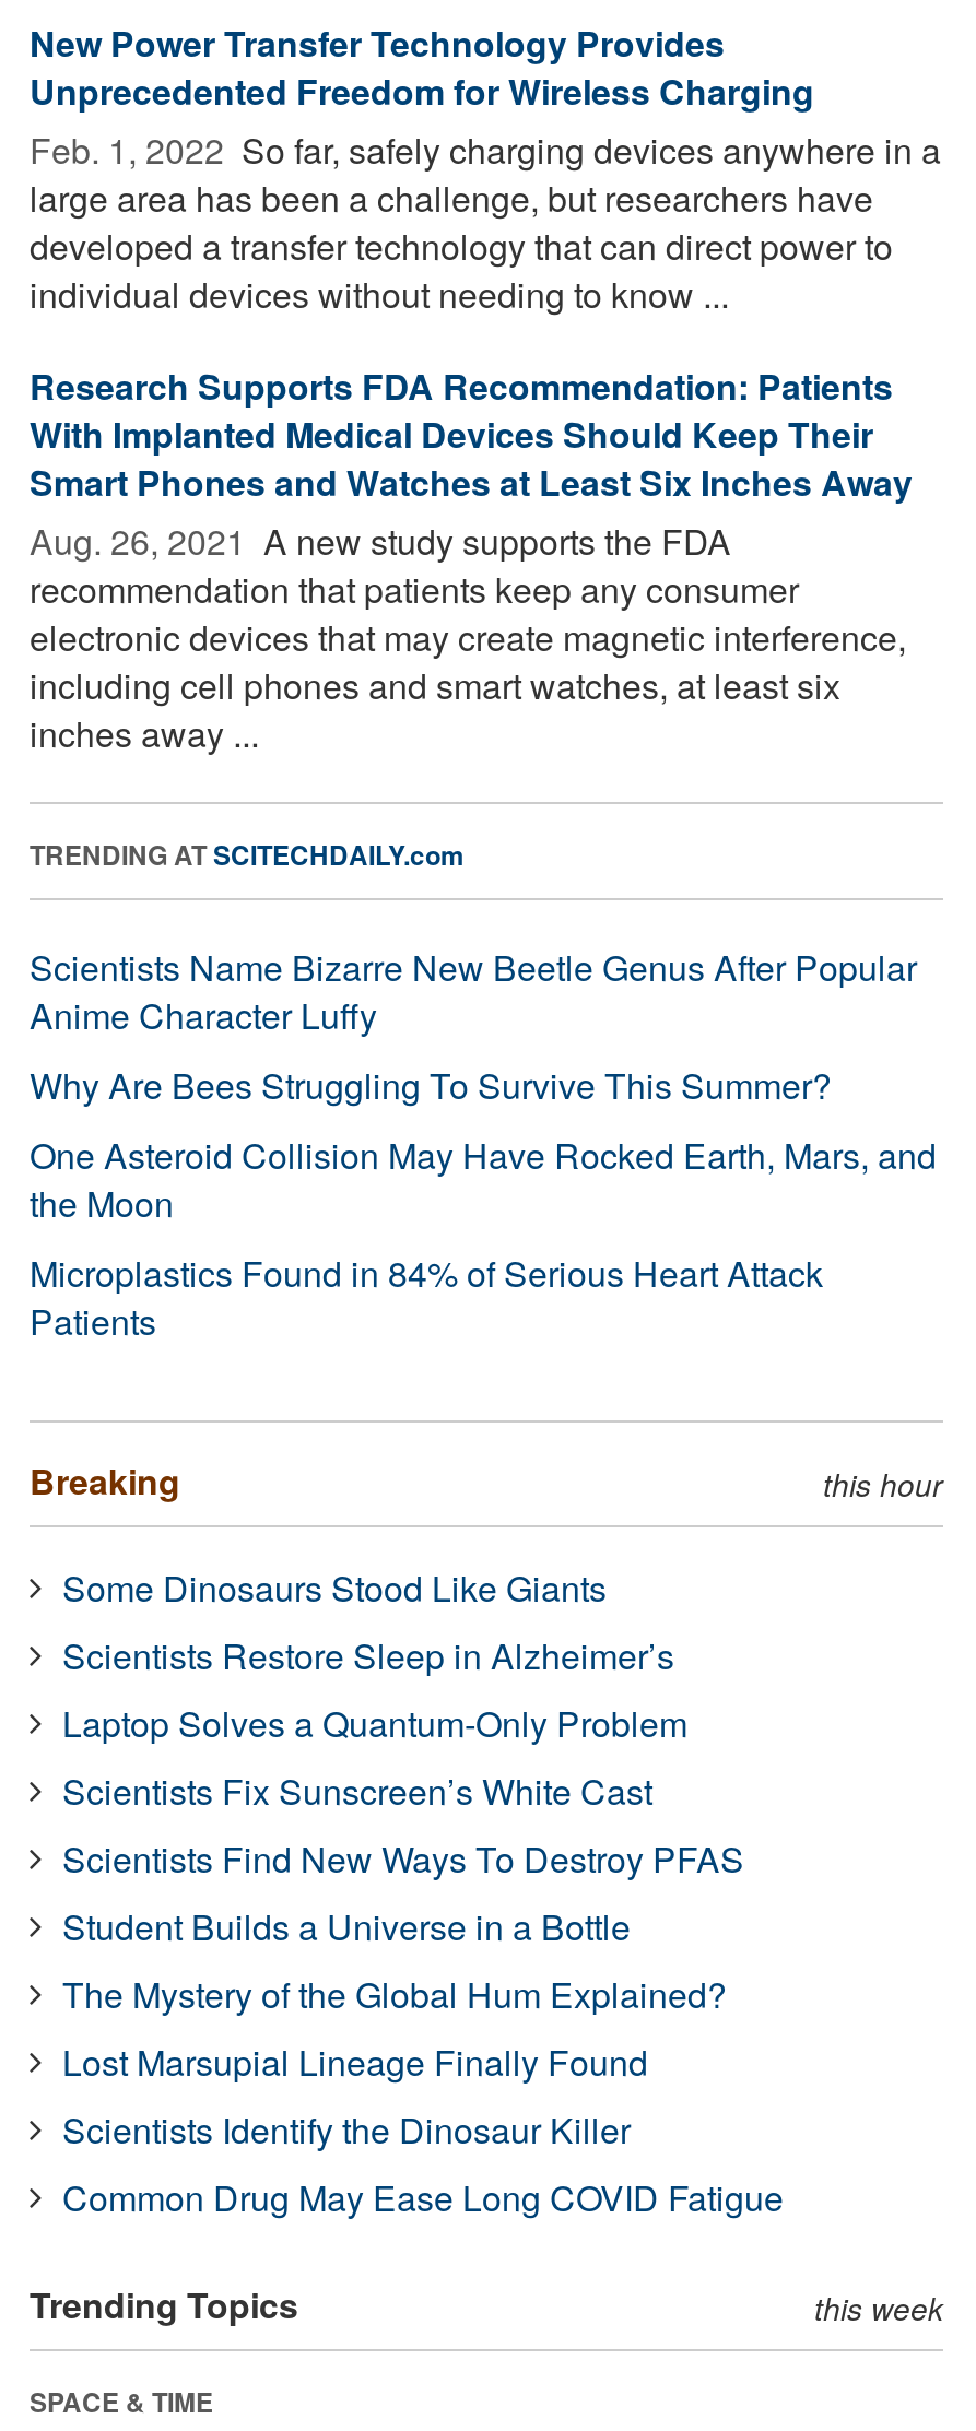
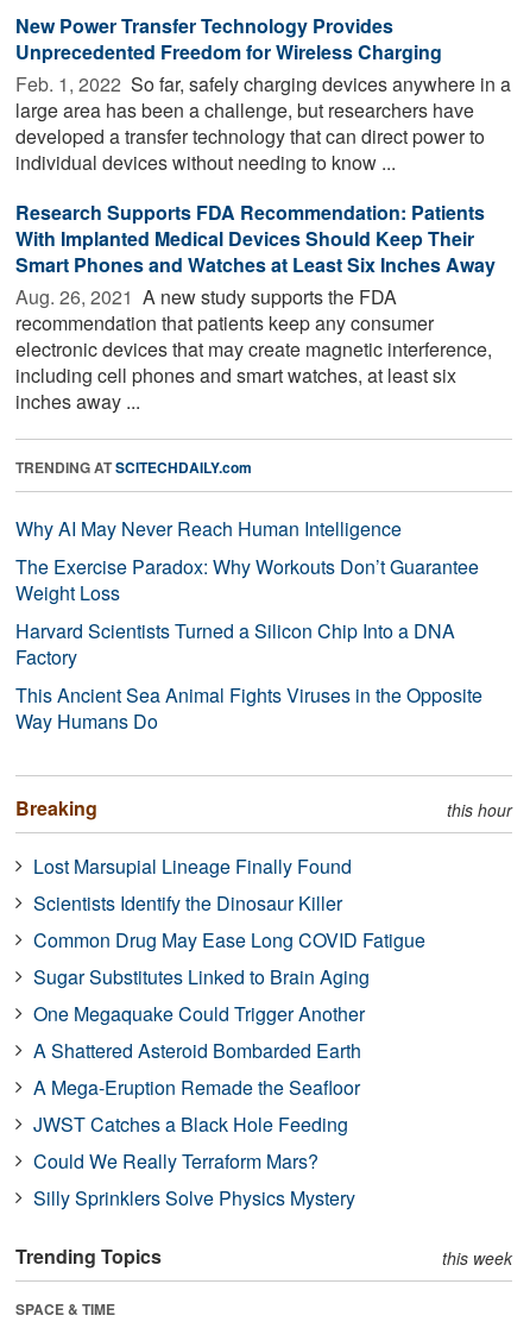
[30,941,937,1346] Scientists Name Bizarre New Beetle Genus After Popular | Anime Character Luffy | Why Are Bees Struggling To Survive This Summer? | One Asteroid Collision May Have Rocked Earth, Mars, and | the Moon | Microplastics Found in 84% of Serious Heart Attack | Patients -> [15,515,482,735] Why AI May Never Reach Human Intelligence | The Exercise Paradox: Why Workouts Don’t Guarantee | Weight Loss | Harvard Scientists Turned a Silicon Chip Into a DNA | Factory | This Ancient Sea Animal Fights Viruses in the Opposite | Way Humans Do
[62,1562,744,2019] Some Dinosaurs Stood Like Giants | Scientists Restore Sleep in Alzheimer’s | Laptop Solves a Quantum-Only Problem | Scientists Fix Sunscreen’s White Cast | Scientists Find New Ways To Destroy PFAS | Student Builds a Universe in a Bottle | The Mystery of the Global Hum Explained? -> none
moved [62,2036,784,2222] -> [33,852,425,953]: Lost Marsupial Lineage Finally Found | Scientists Identify the Dinosaur Killer | Common Drug May Ease Long COVID Fatigue
none -> [33,963,370,1211] Sugar Substitutes Linked to Brain Aging | One Megaquake Could Trigger Another | A Shattered Asteroid Bombarded Earth | A Mega-Eruption Remade the Seafloor | JWST Catches a Black Hole Feeding | Could We Really Terraform Mars? | Silly Sprinklers Solve Physics Mystery

